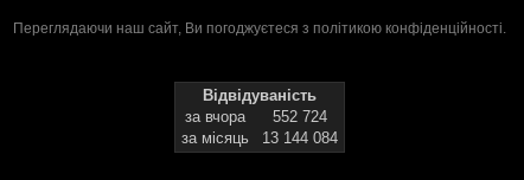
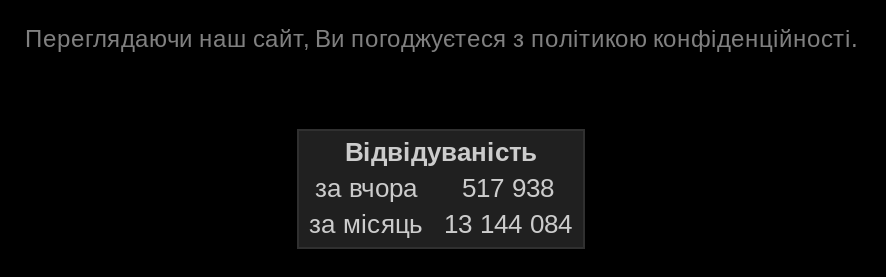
[185,108,327,126] за вчора 552 724 -> [315,173,554,203] за вчора 517 938

